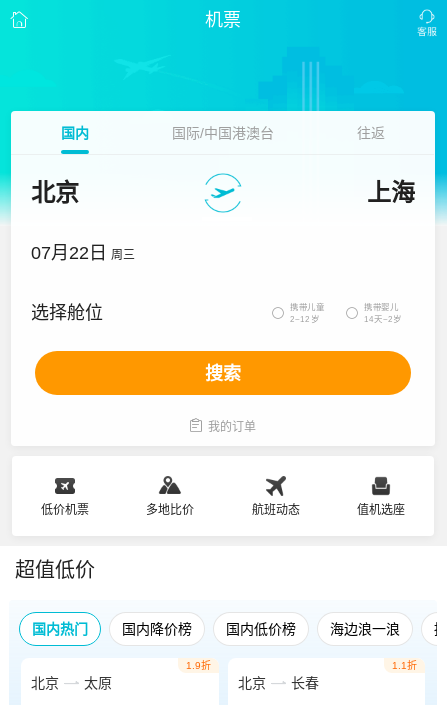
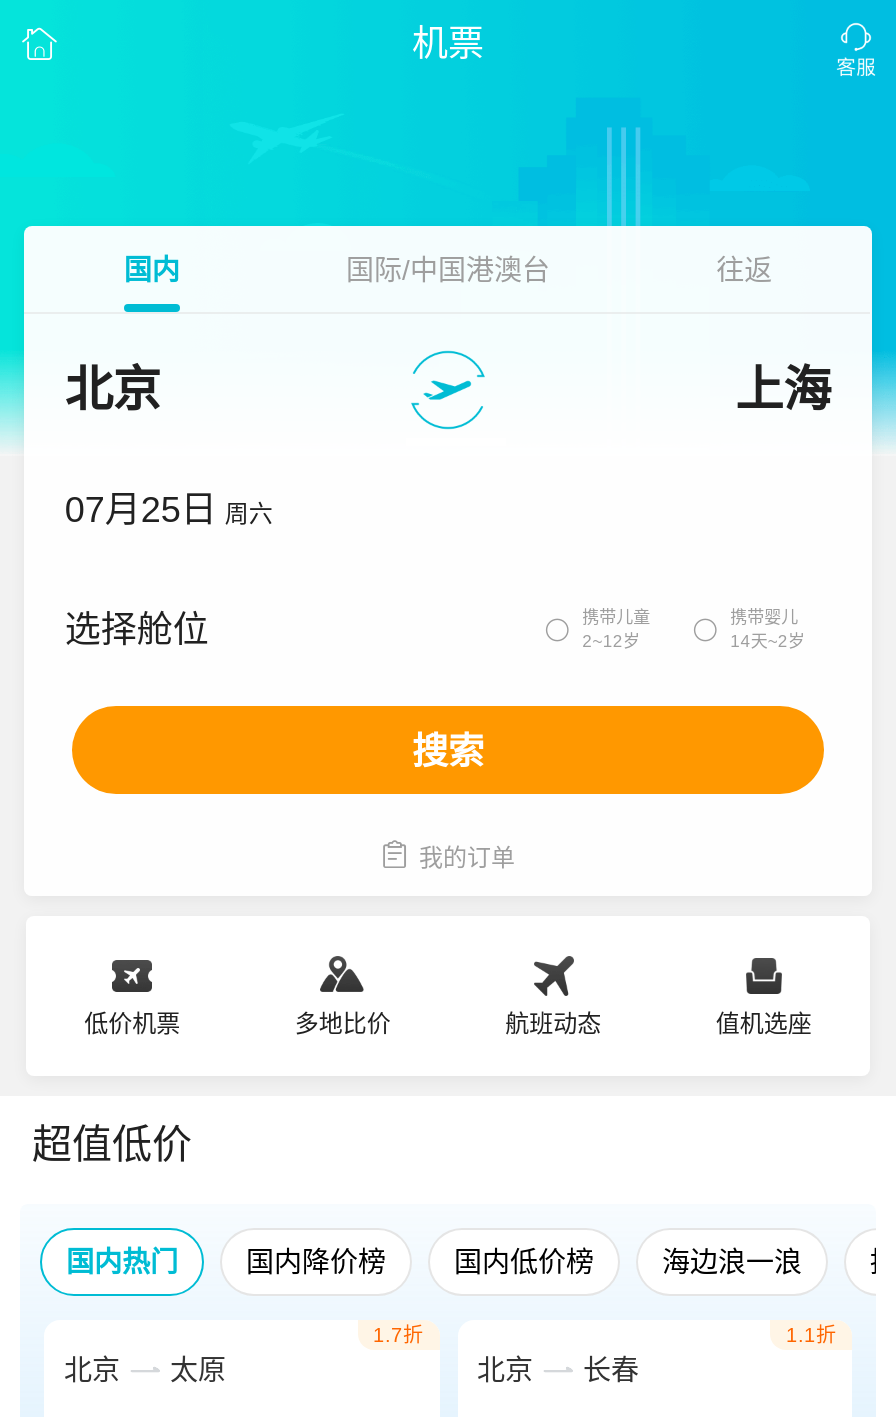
[31,243,135,263] 07月22日 周三 -> [65,490,273,530] 07月25日 周六
[185,660,210,671] 1.9折 -> [373,1324,423,1346] 1.7折

